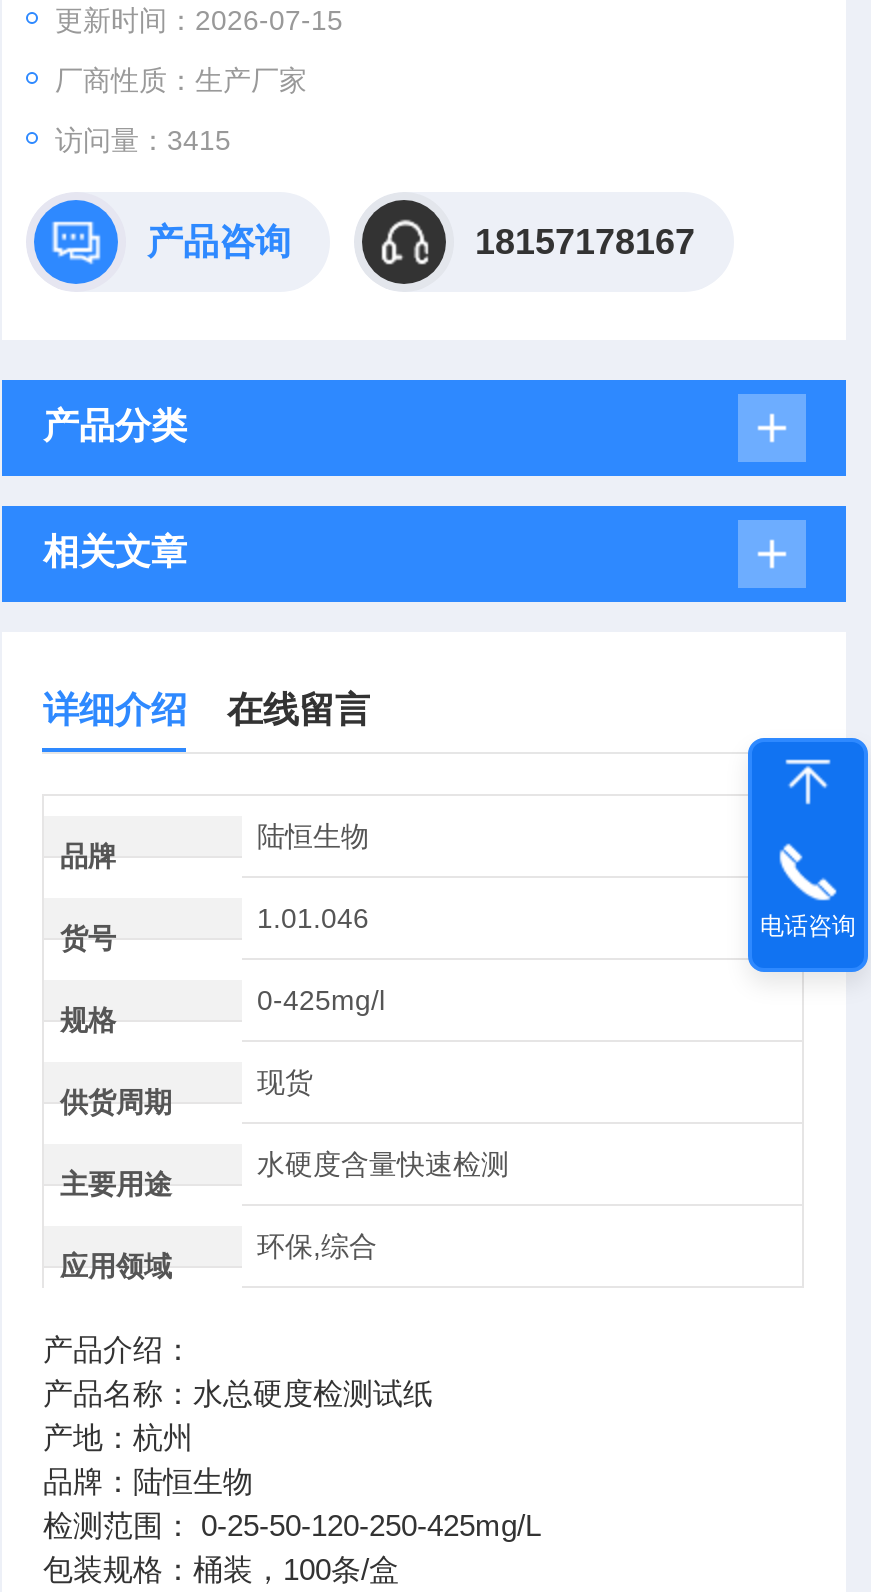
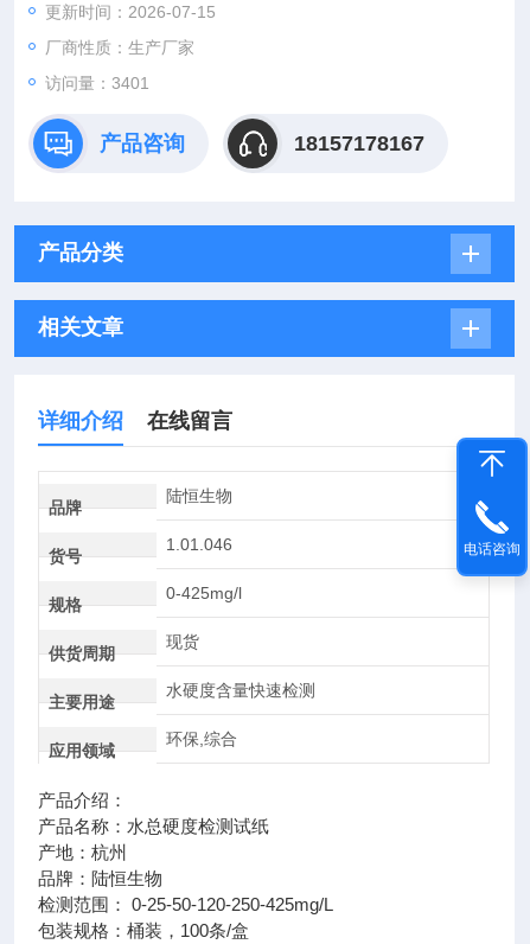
[55,124,231,156] 访问量：3415 -> [46,74,150,93] 访问量：3401

